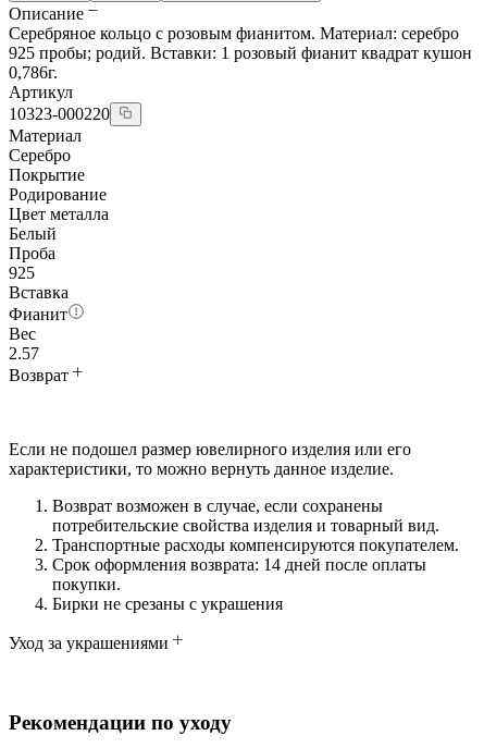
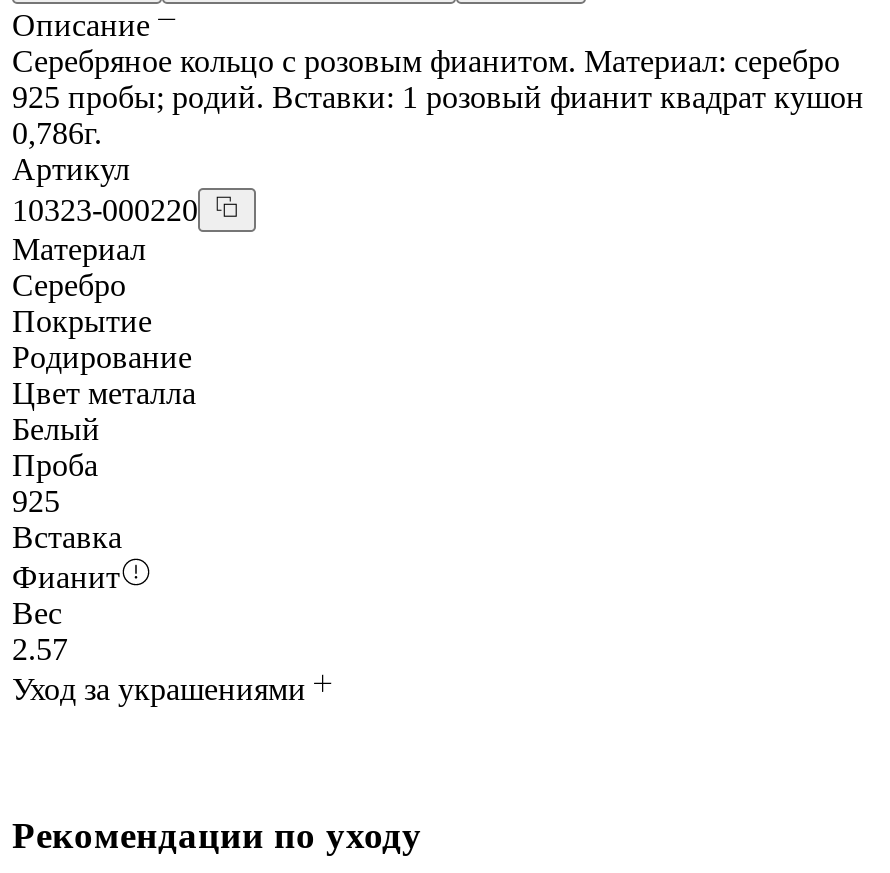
[9,366,69,384] Возврат -> none
[9,440,459,613] Если не подошел размер ювелирного изделия или его | характеристики, то можно вернуть данное изделие. | Возврат возможен в случае, если сохранены | потребительские свойства изделия и товарный вид. | Транспортные расходы компенсируются покупателем. | Срок оформления возврата: 14 дней после оплаты | покупки. | Бирки не срезаны с украшения -> none

